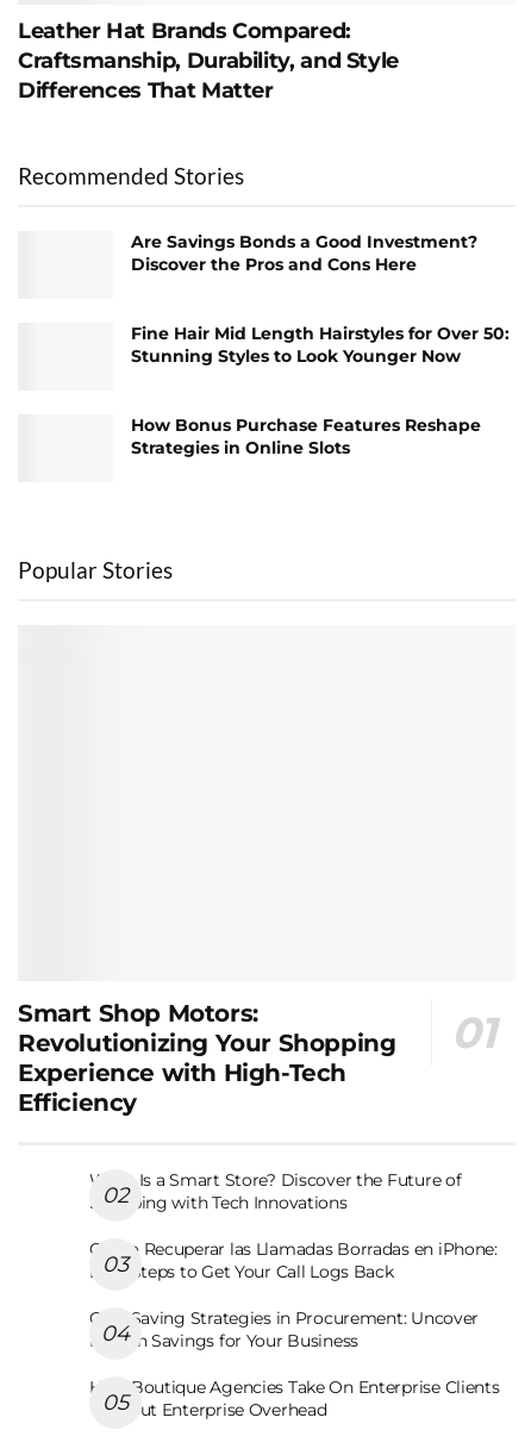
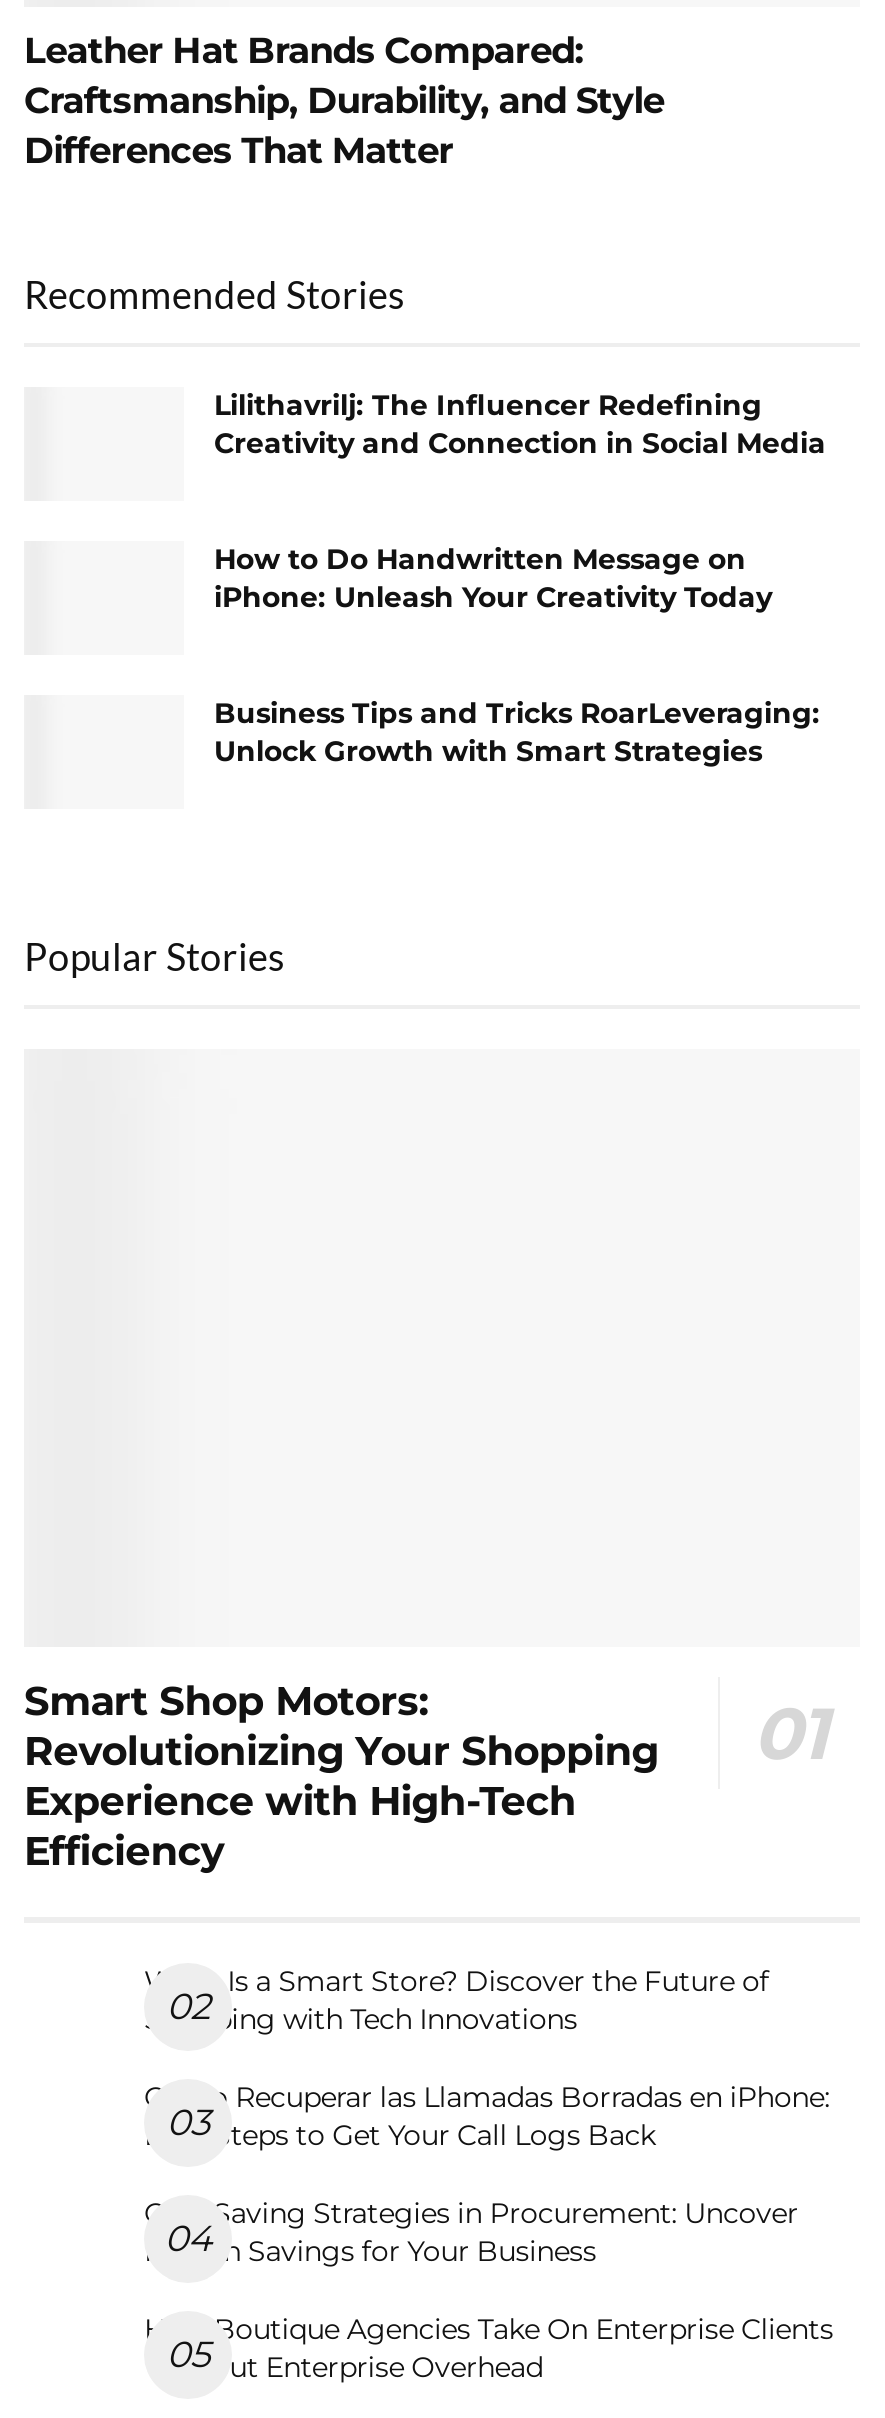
[131,231,477,275] Are Savings Bonds a Good Investment? | Discover the Pros and Cons Here -> [214,386,826,460] Lilithavrilj: The Influencer Redefining | Creativity and Connection in Social Media
[131,323,510,367] Fine Hair Mid Length Hairstyles for Over 50: | Stunning Styles to Look Younger Now -> [214,541,772,615] How to Do Handwritten Message on | iPhone: Unleash Your Creativity Today
[131,414,481,458] How Bonus Purchase Features Reshape | Strategies in Online Slots -> [214,695,820,769] Business Tips and Tricks RoarLeveraging: | Unlock Growth with Smart Strategies

